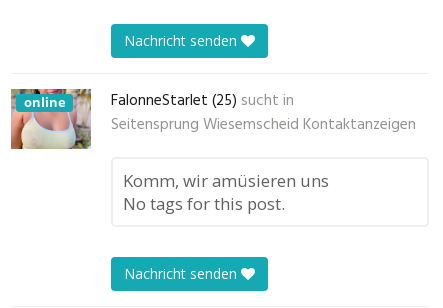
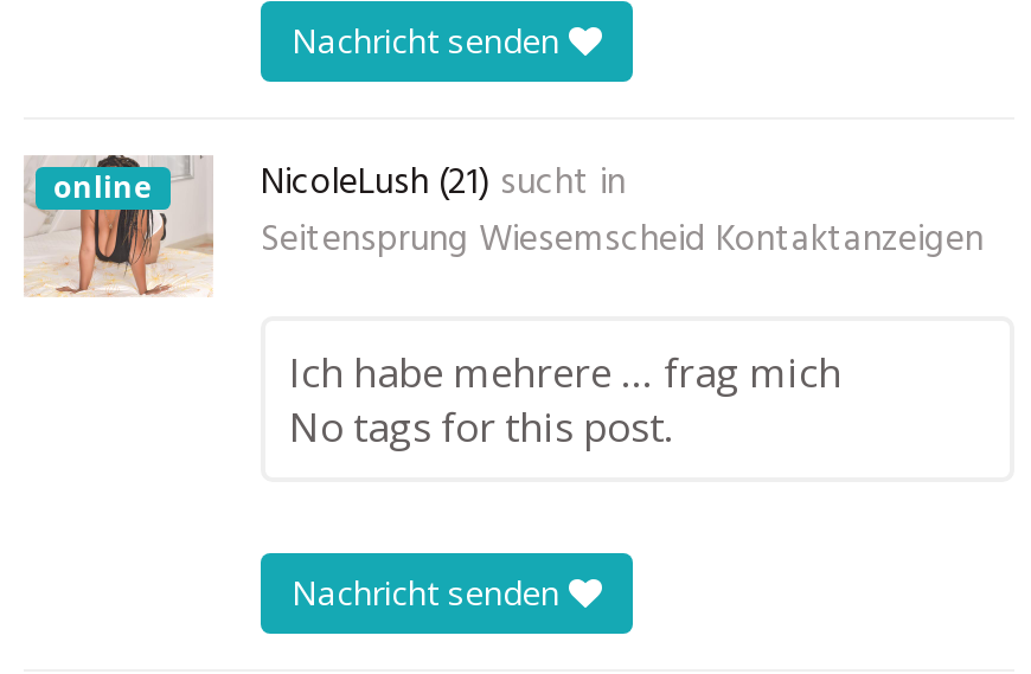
[11,88,294,150] [image] | FalonneStarlet (25) sucht in -> [26,153,626,297] [image] | NicoleLush (21) sucht in
[123,169,329,192] Komm, wir amüsieren uns -> [289,345,841,399] Ich habe mehrere … frag mich

